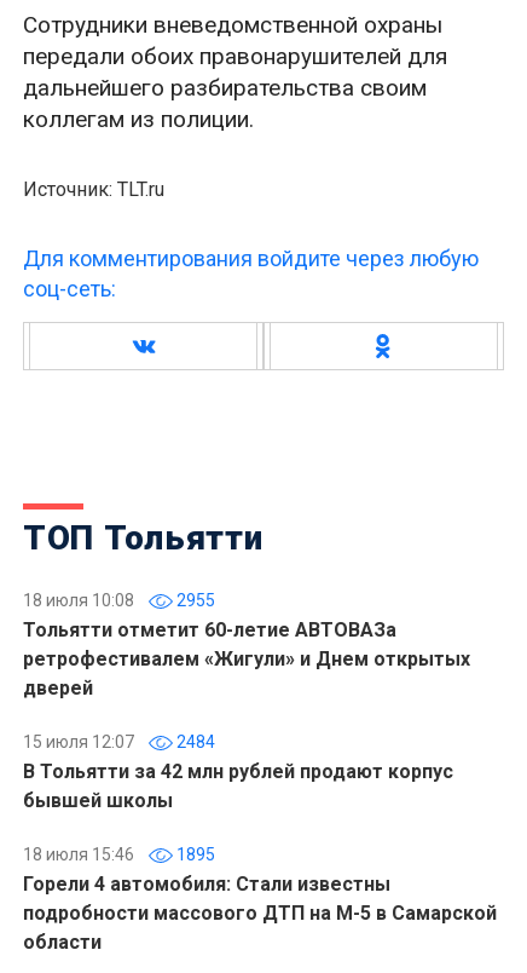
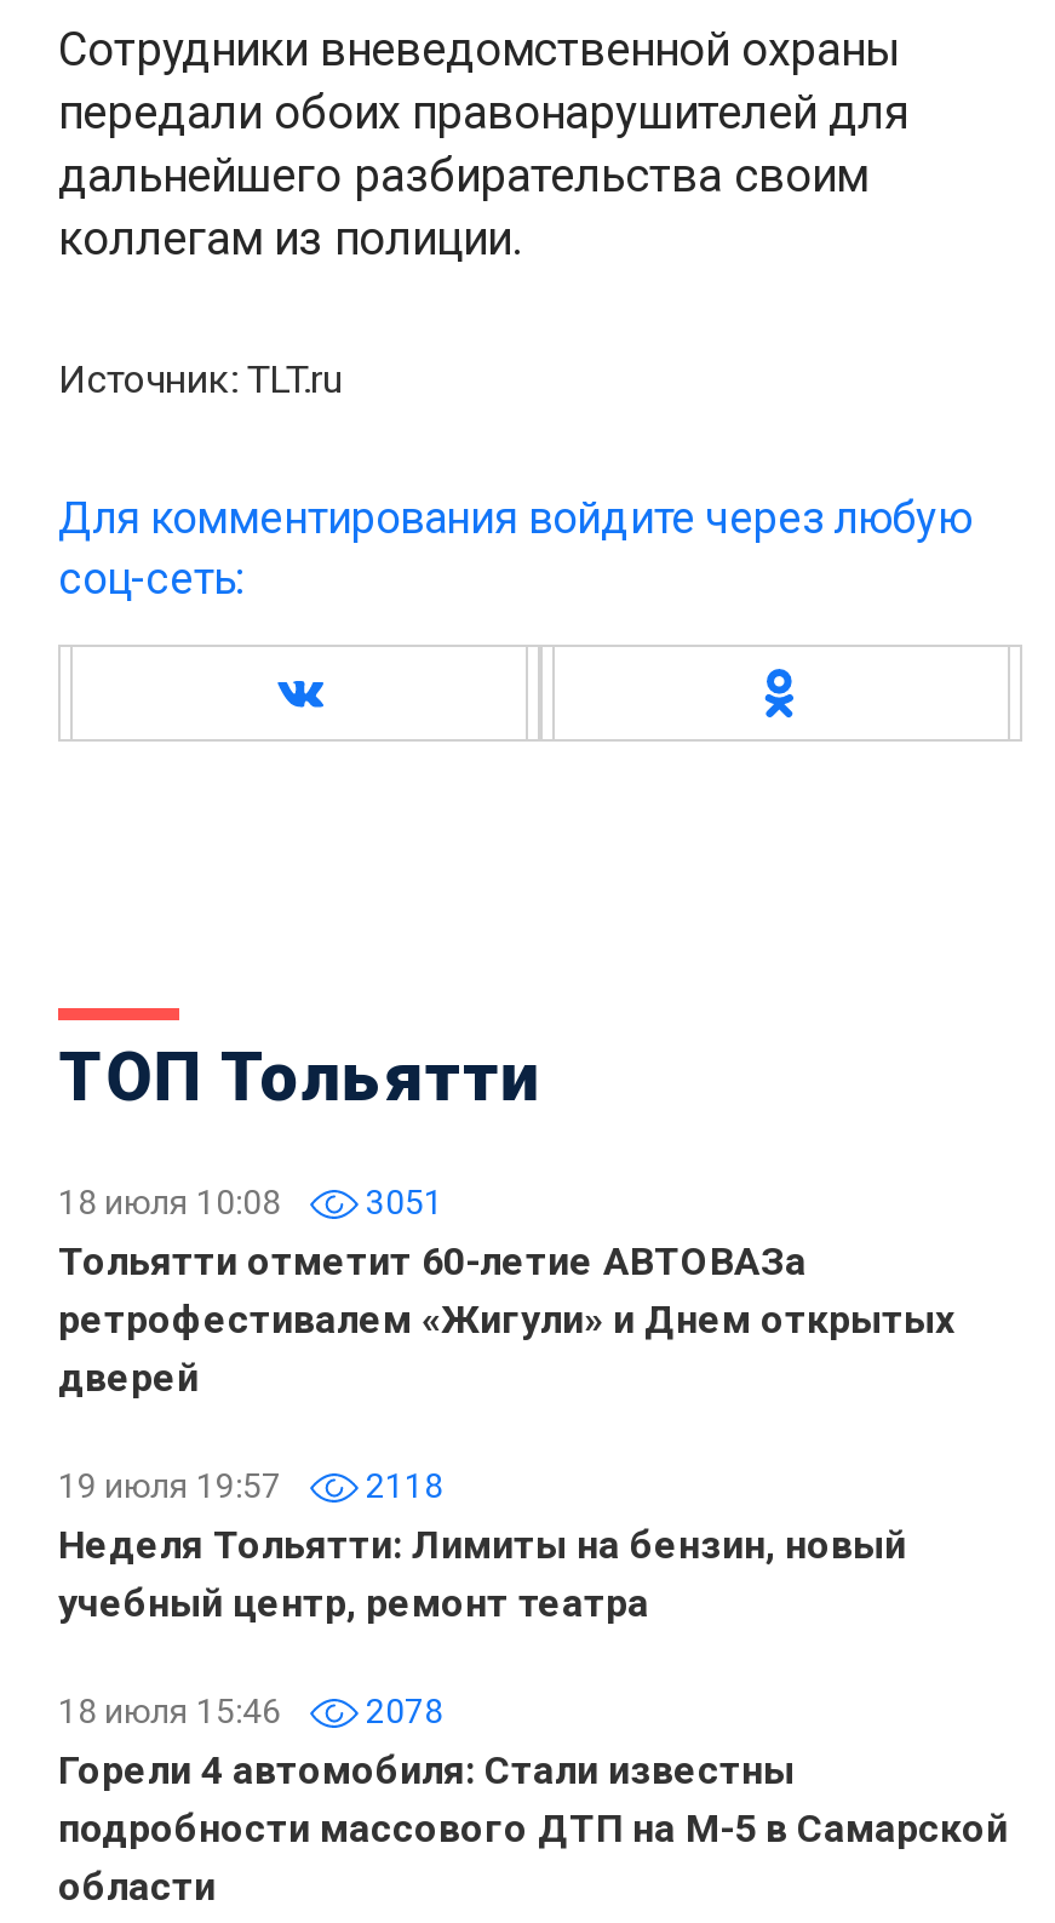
[23,591,215,610] 18 июля 10:08 2955 -> [58,1183,443,1222] 18 июля 10:08 3051
[23,733,453,812] 15 июля 12:07 | 2484 | В Тольятти за 42 млн рублей продают корпус | бывшей школы -> [58,1467,906,1627] 19 июля 19:57 | 2118 | Неделя Тольятти: Лимиты на бензин, новый | учебный центр, ремонт театра
[23,845,215,864] 18 июля 15:46 1895 -> [58,1692,443,1731] 18 июля 15:46 2078

